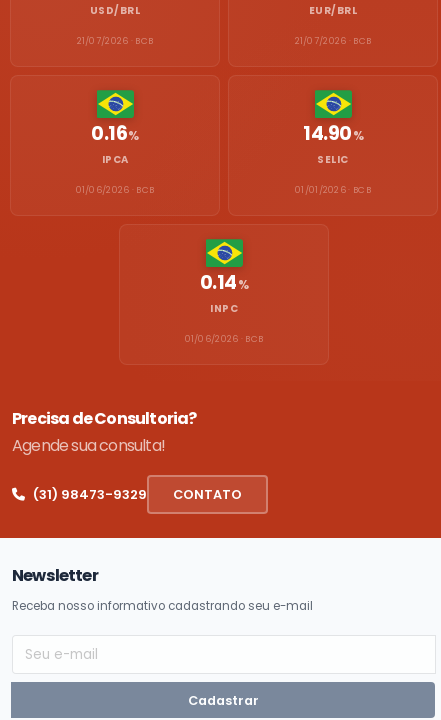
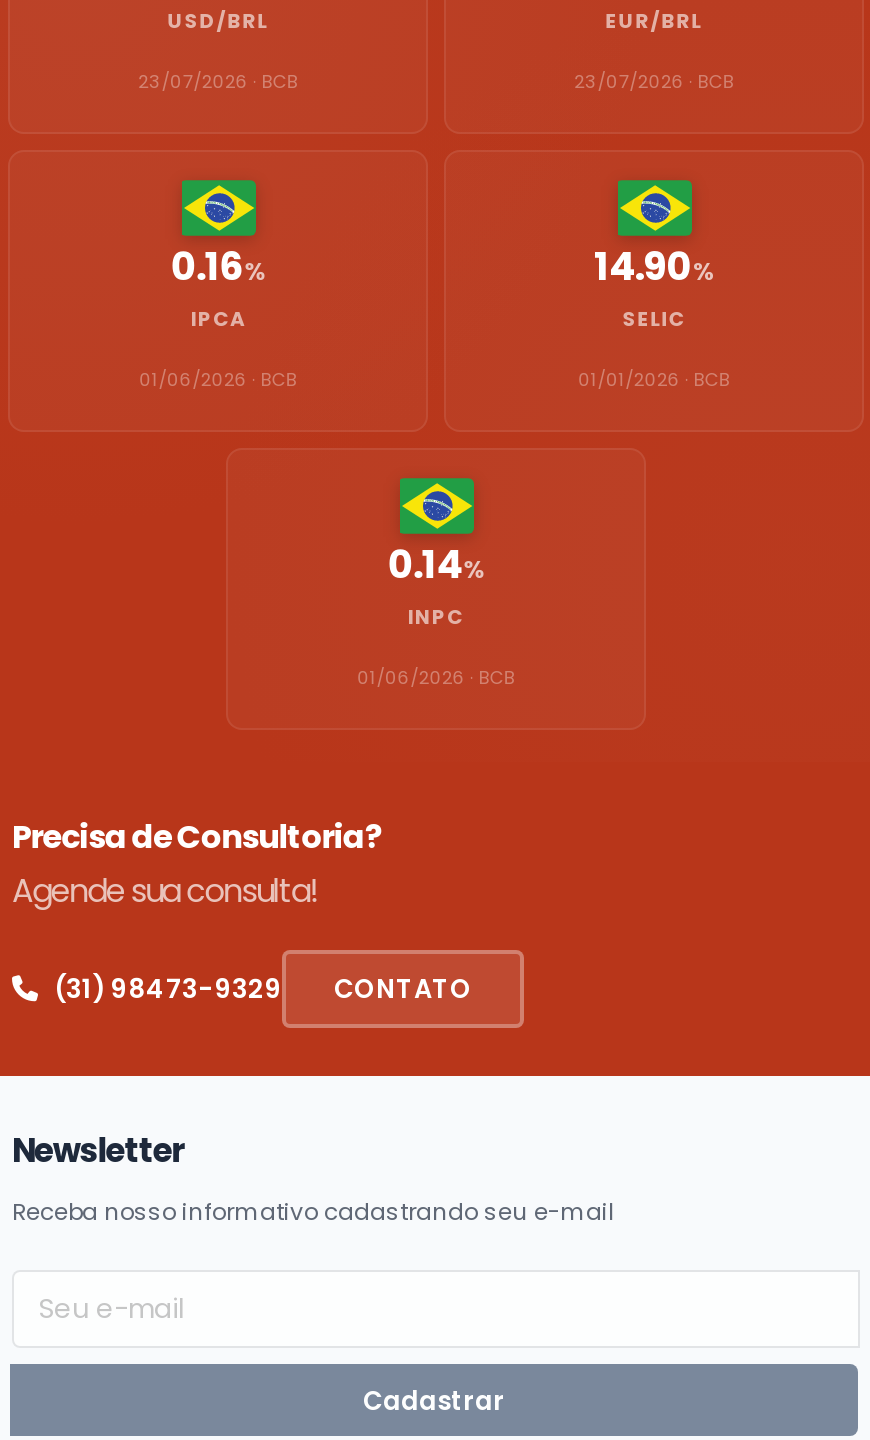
[77,35,153,47] 21/07/2026 · BCB -> [138,70,298,94] 23/07/2026 · BCB
[295,35,371,47] 21/07/2026 · BCB -> [574,70,734,94] 23/07/2026 · BCB

